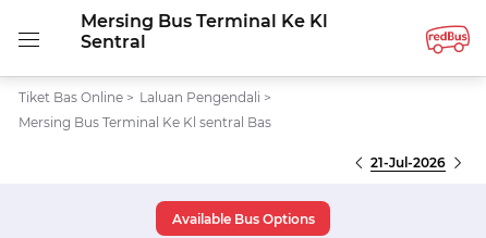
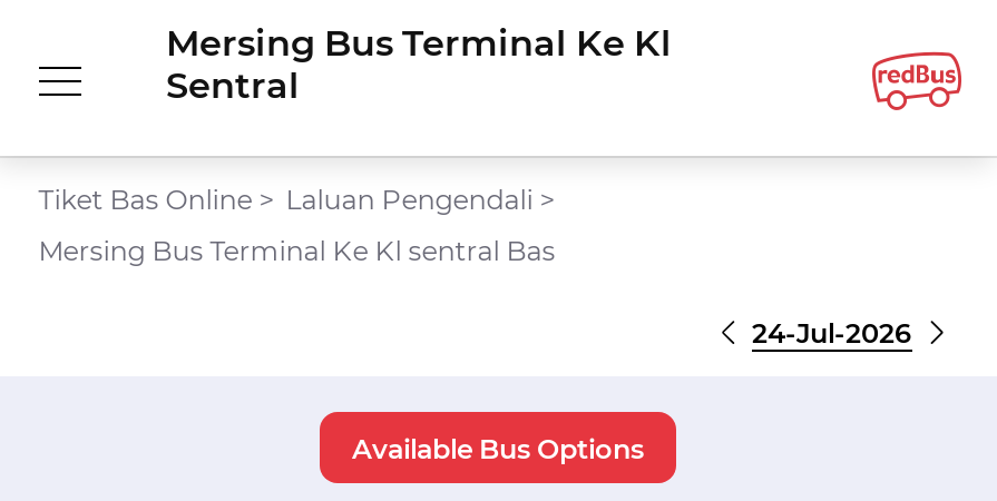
[370,154,446,171] 21-Jul-2026 -> [752,316,912,350] 24-Jul-2026

